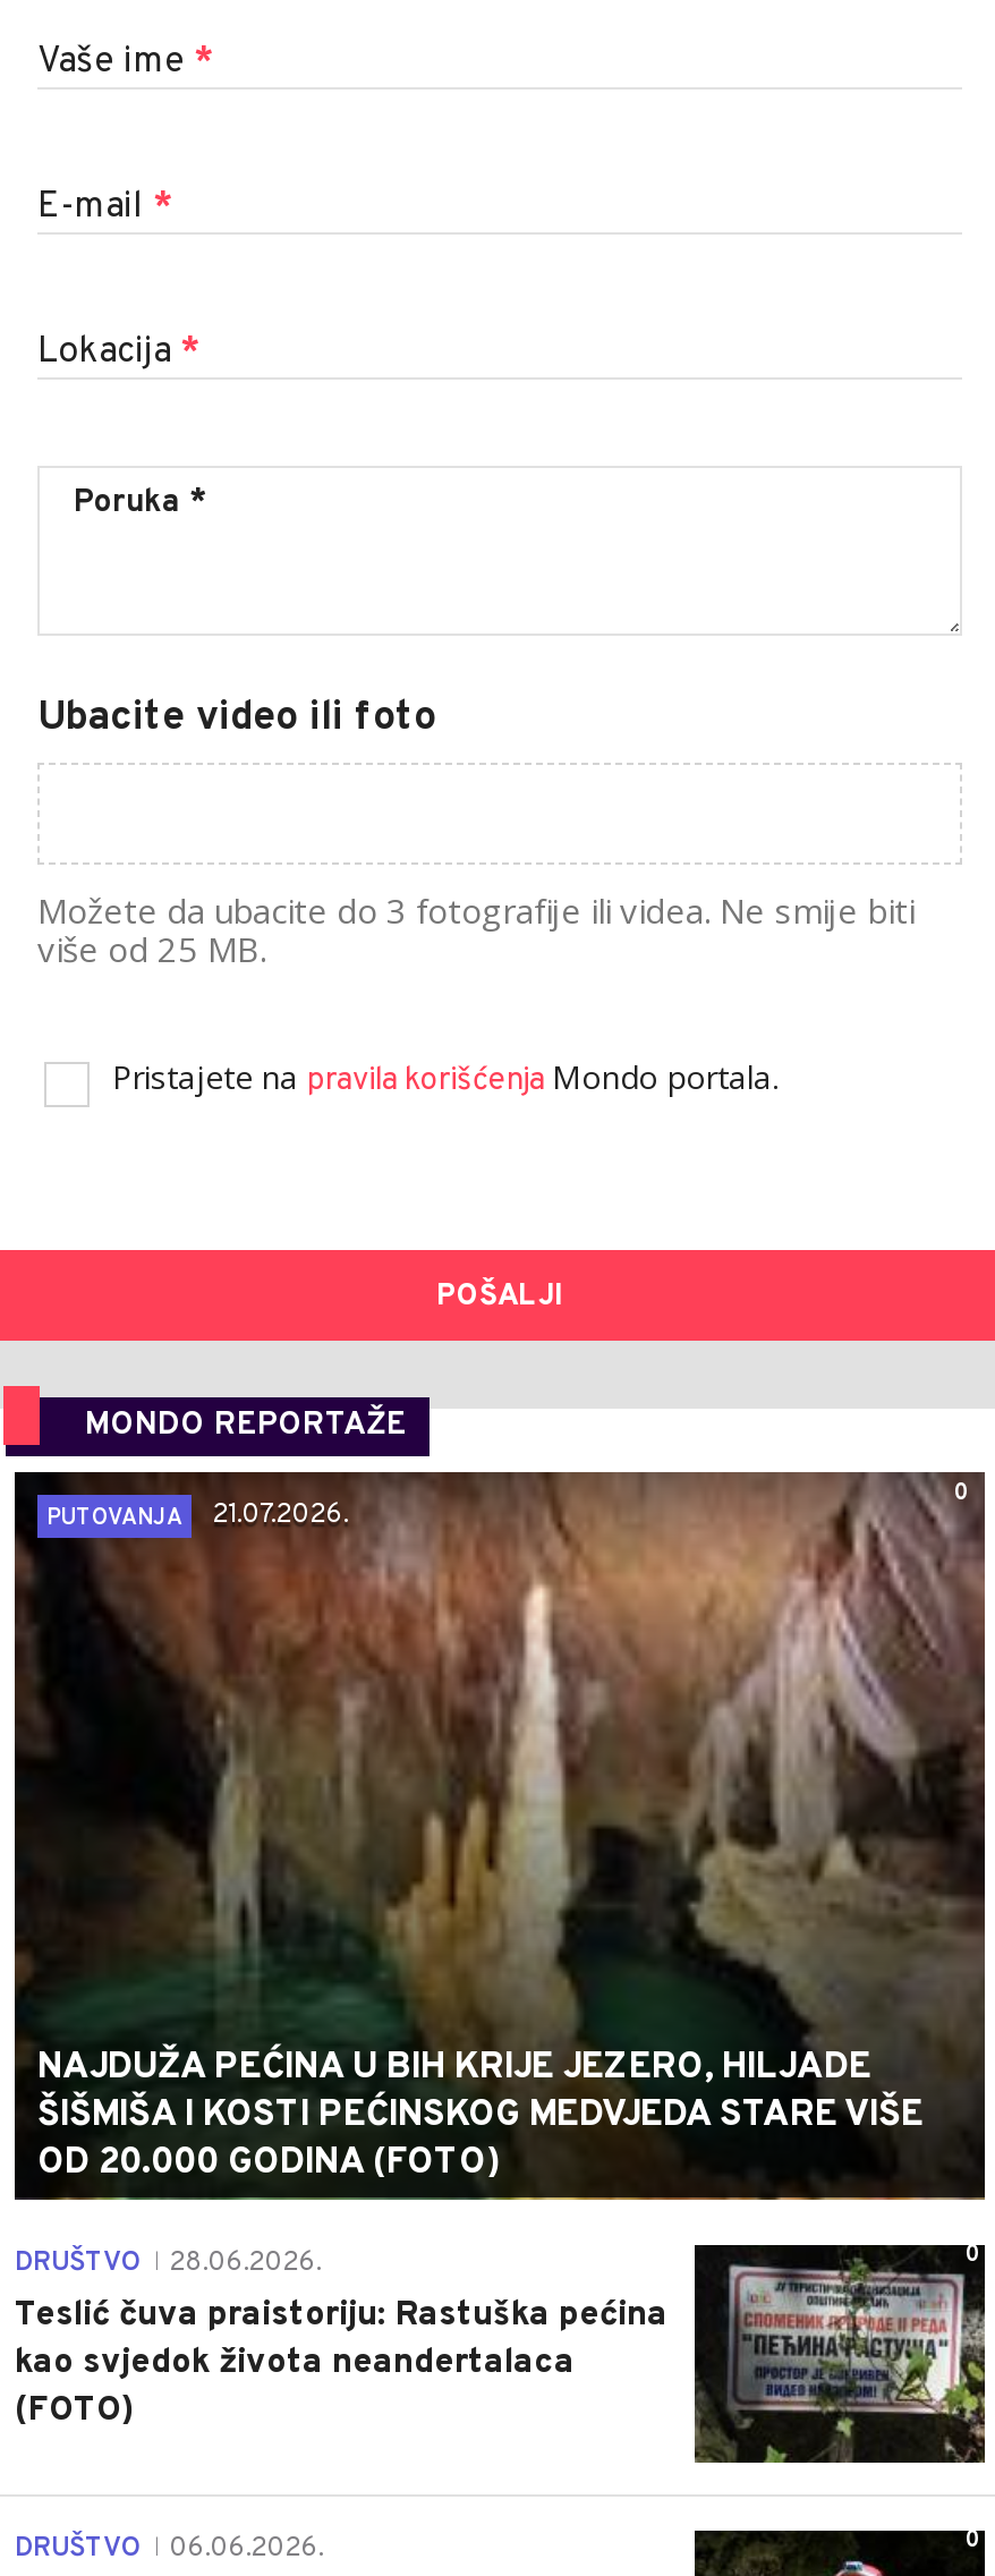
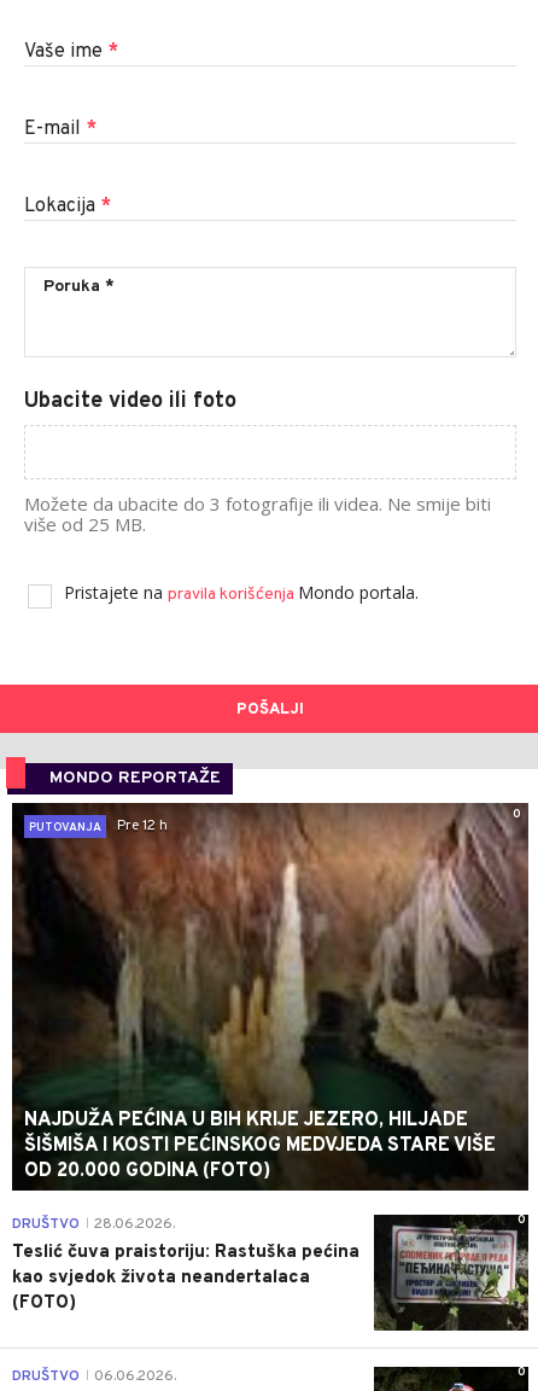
[46,1497,348,1533] PUTOVANJA 21.07.2026. -> [29,816,168,836] PUTOVANJA Pre 12 h

